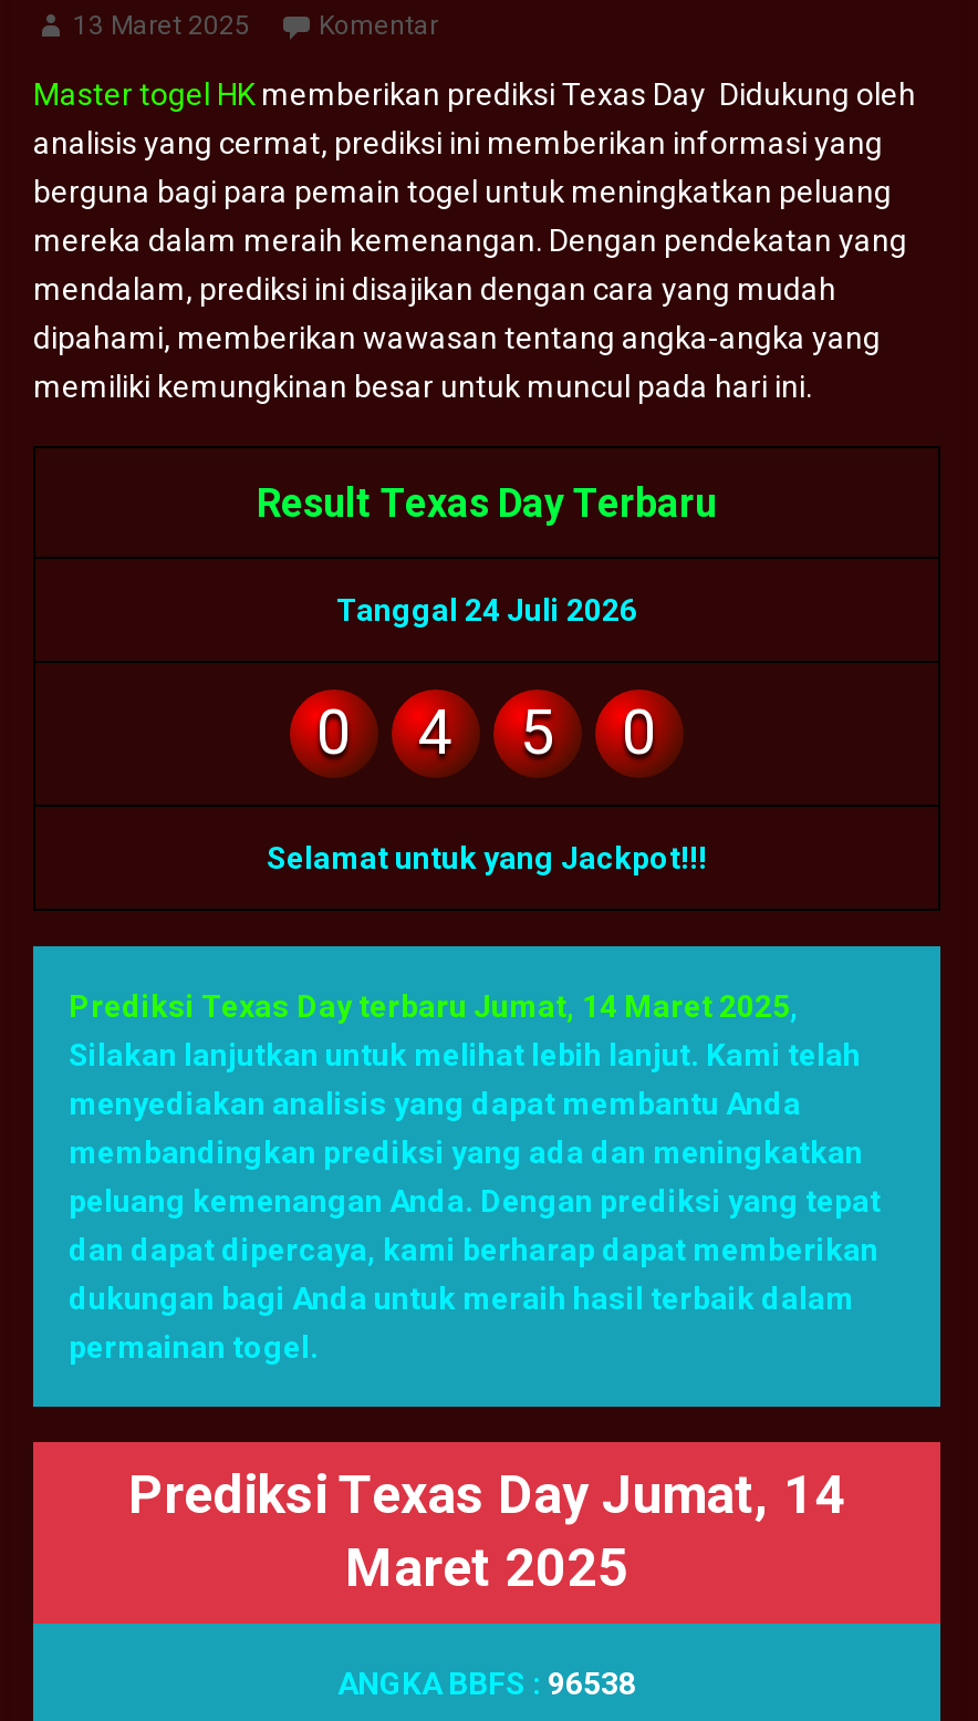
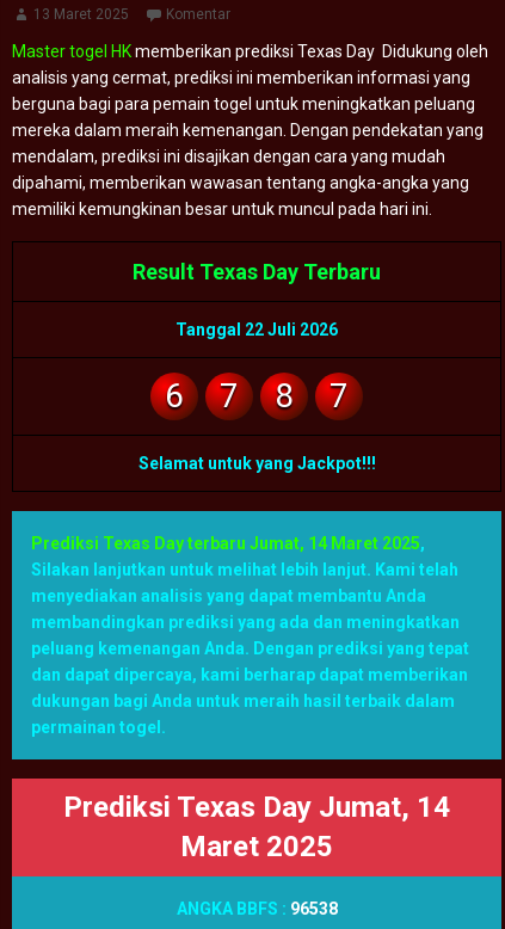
[336,593,637,628] Tanggal 24 Juli 2026 -> [175,320,338,339] Tanggal 22 Juli 2026
[316,697,352,770] 0 -> [165,376,184,416] 6
[418,697,454,770] 4 -> [220,376,239,416] 7
[520,697,555,770] 5 -> [275,376,294,416] 8
[622,697,657,770] 0 -> [330,376,349,416] 7

